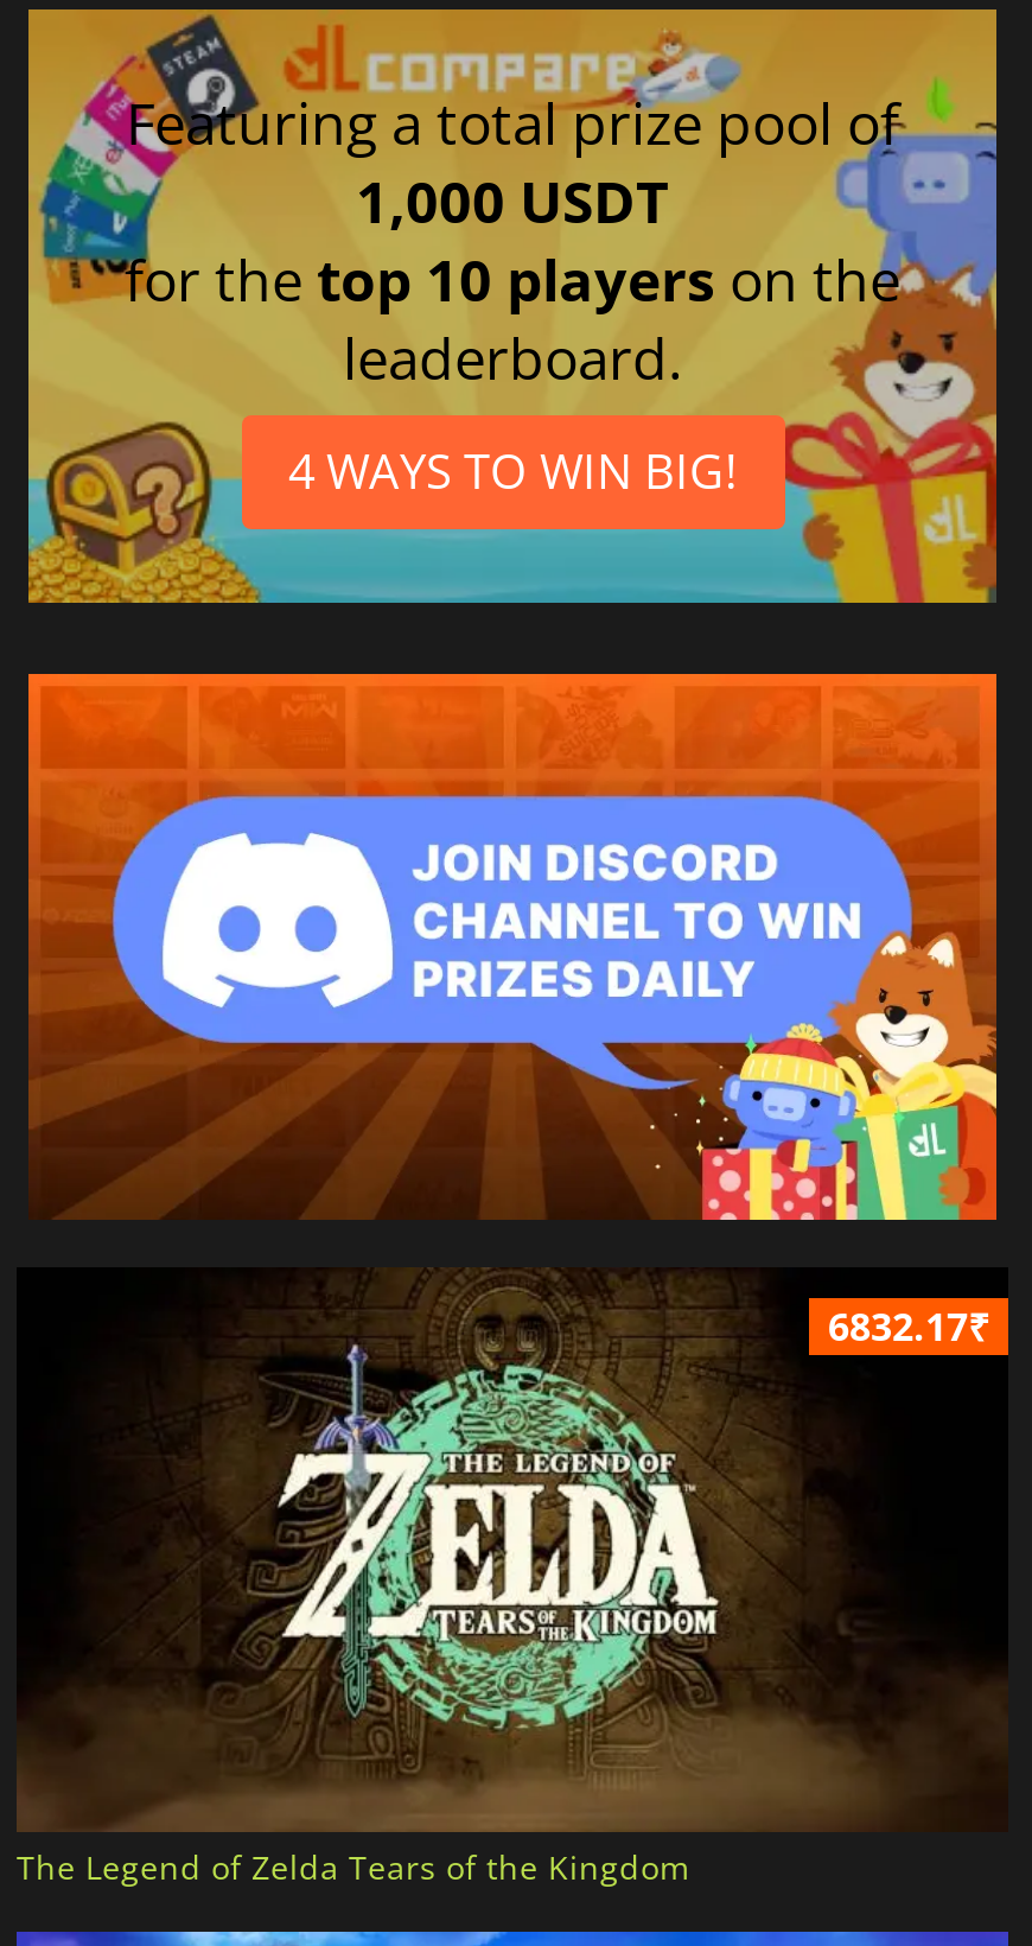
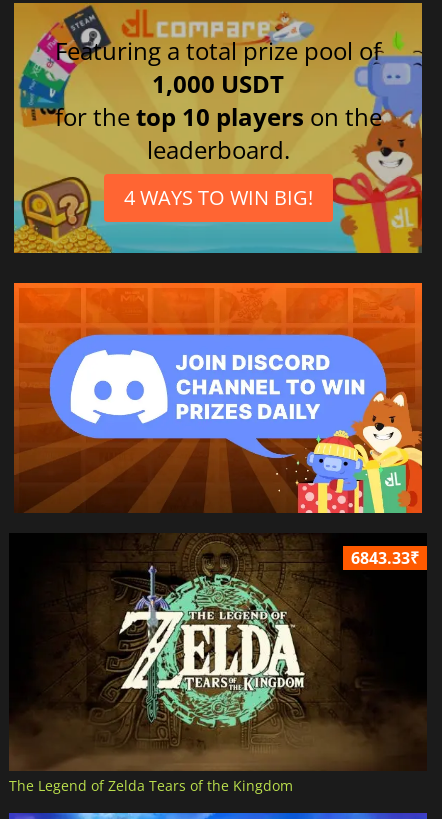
[828,1299,989,1352] 6832.17₹ -> [351,546,419,568] 6843.33₹

